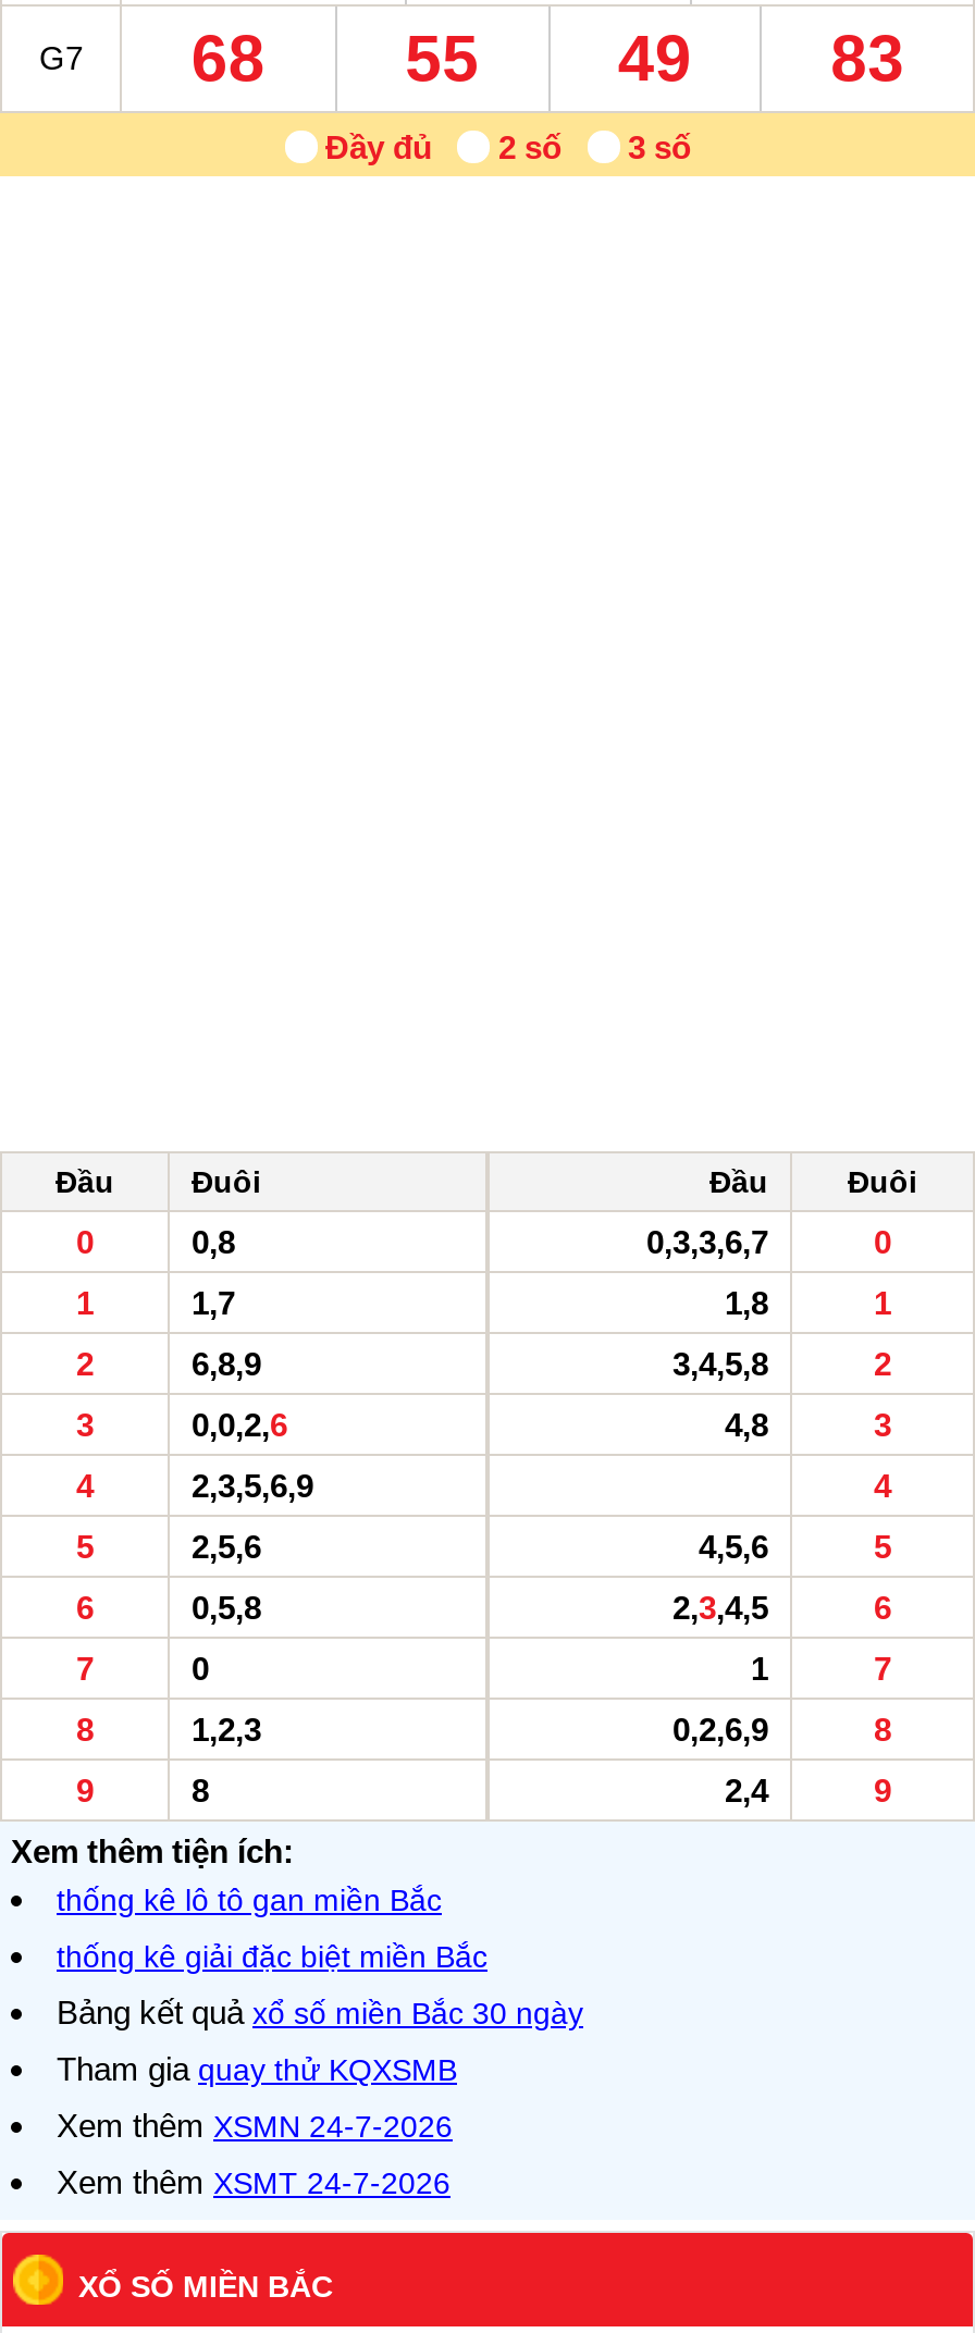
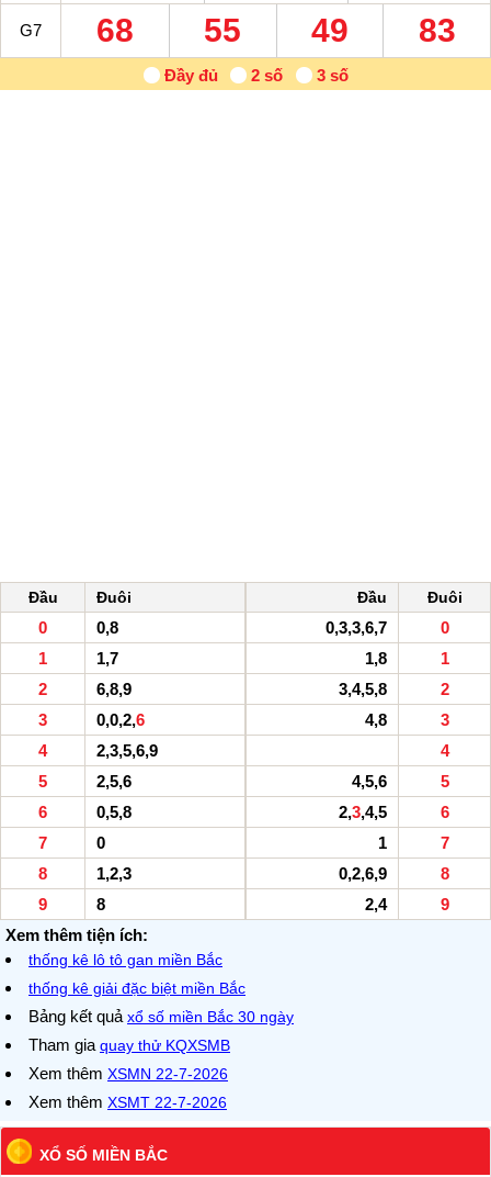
[57,2106,453,2143] Xem thêm XSMN 24-7-2026 -> [28,1064,228,1082] Xem thêm XSMN 22-7-2026
[57,2163,451,2200] Xem thêm XSMT 24-7-2026 -> [28,1092,227,1111] Xem thêm XSMT 22-7-2026

